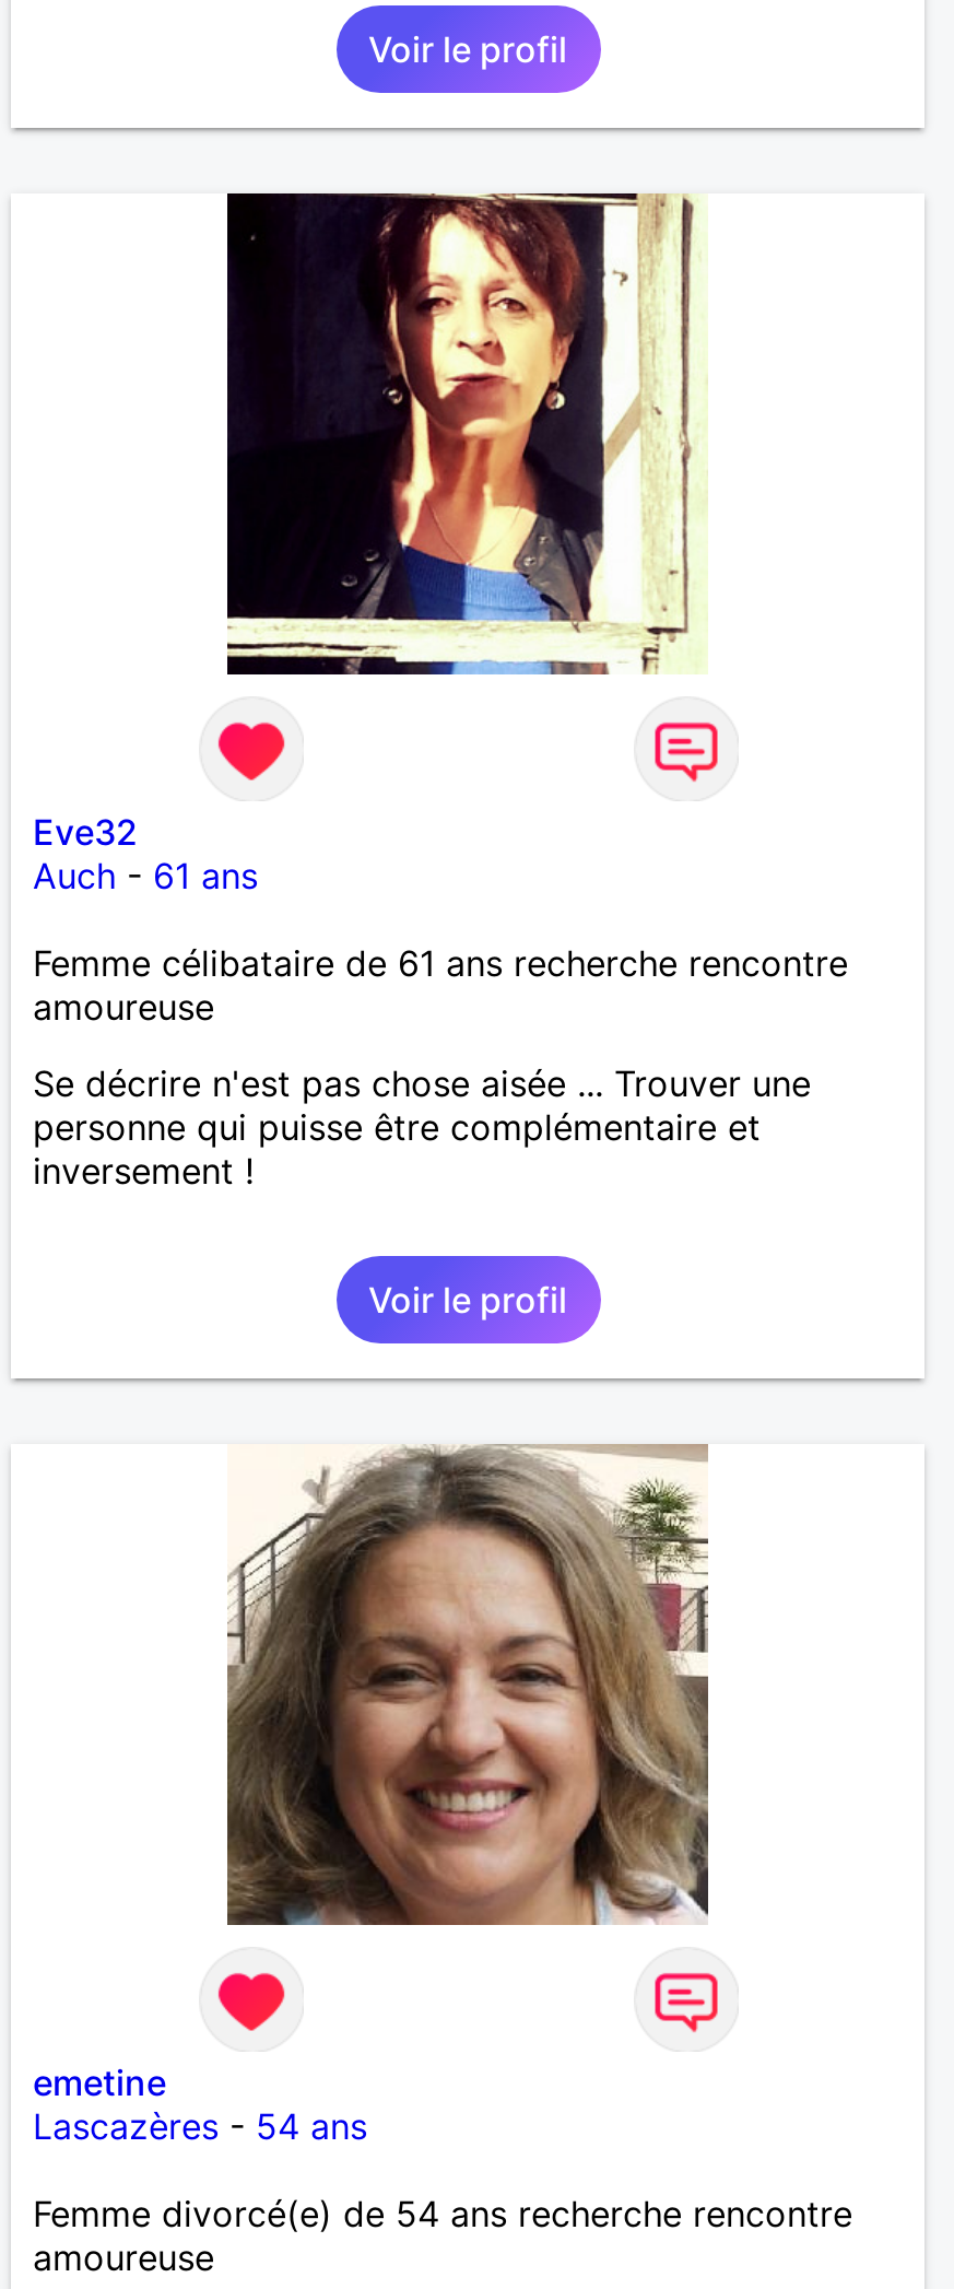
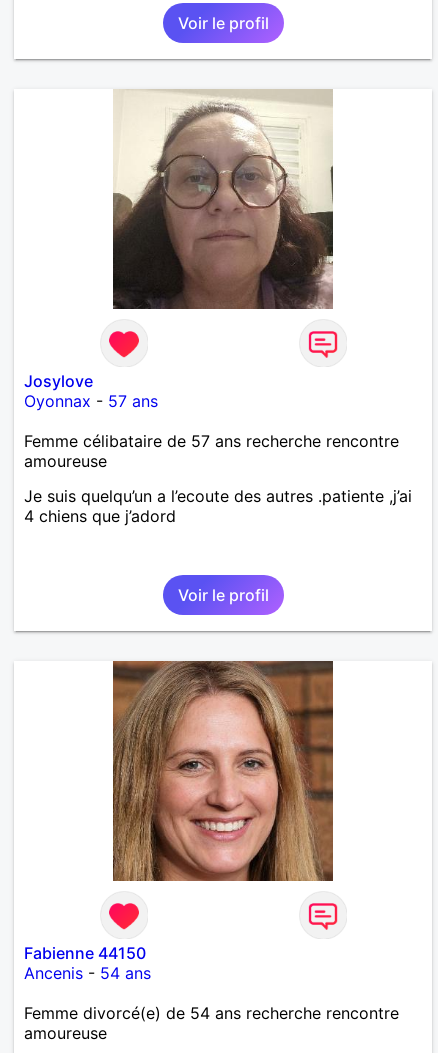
[225,191,708,677] [image] -> [112,89,334,310] [image]
[33,810,258,897] Eve32 | Auch - 61 ans -> [24,371,158,411] Josylove | Oyonnax - 57 ans
[33,941,848,985] Femme célibataire de 61 ans recherche rencontre -> [24,431,399,451] Femme célibataire de 57 ans recherche rencontre
[33,1061,811,1192] Se décrire n'est pas chose aisée ... Trouver une | personne qui puisse être complémentaire et | inversement ! -> [24,486,412,526] Je suis quelqu’un a l’ecoute des autres .patiente ,j’ai | 4 chiens que j’adord
[227,1444,708,1927] [image] -> [112,660,334,882] [image]
[33,2060,367,2148] emetine | Lascazères - 54 ans -> [24,943,151,983] Fabienne 44150 | Ancenis - 54 ans

